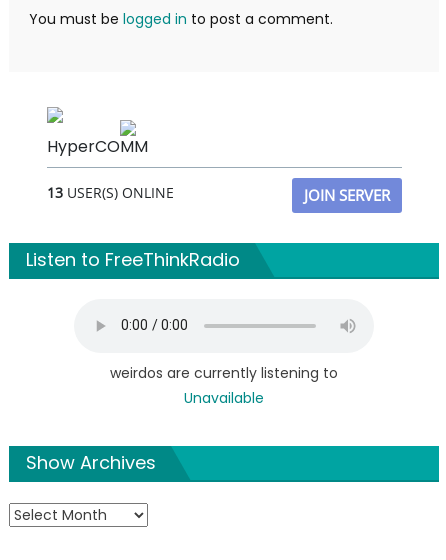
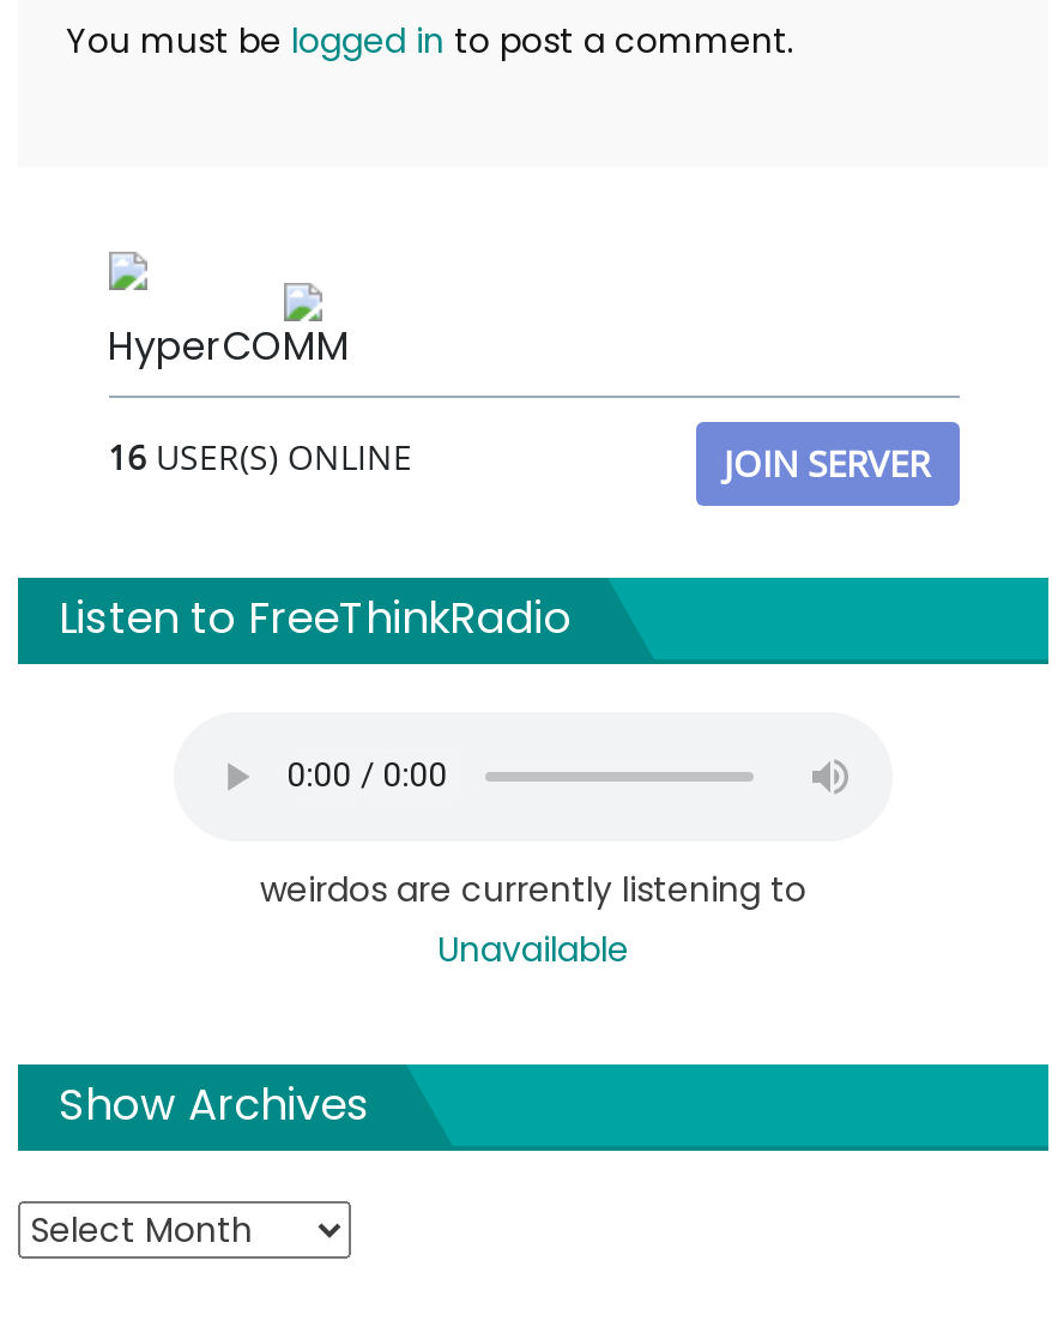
[46,183,173,202] 13 USER(S) ONLINE -> [108,433,412,479] 16 USER(S) ONLINE

